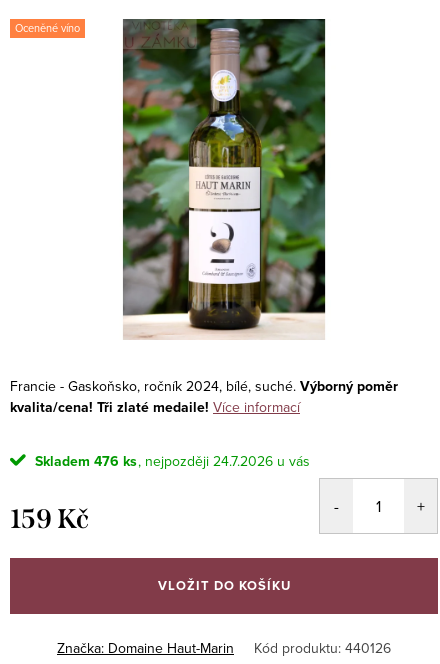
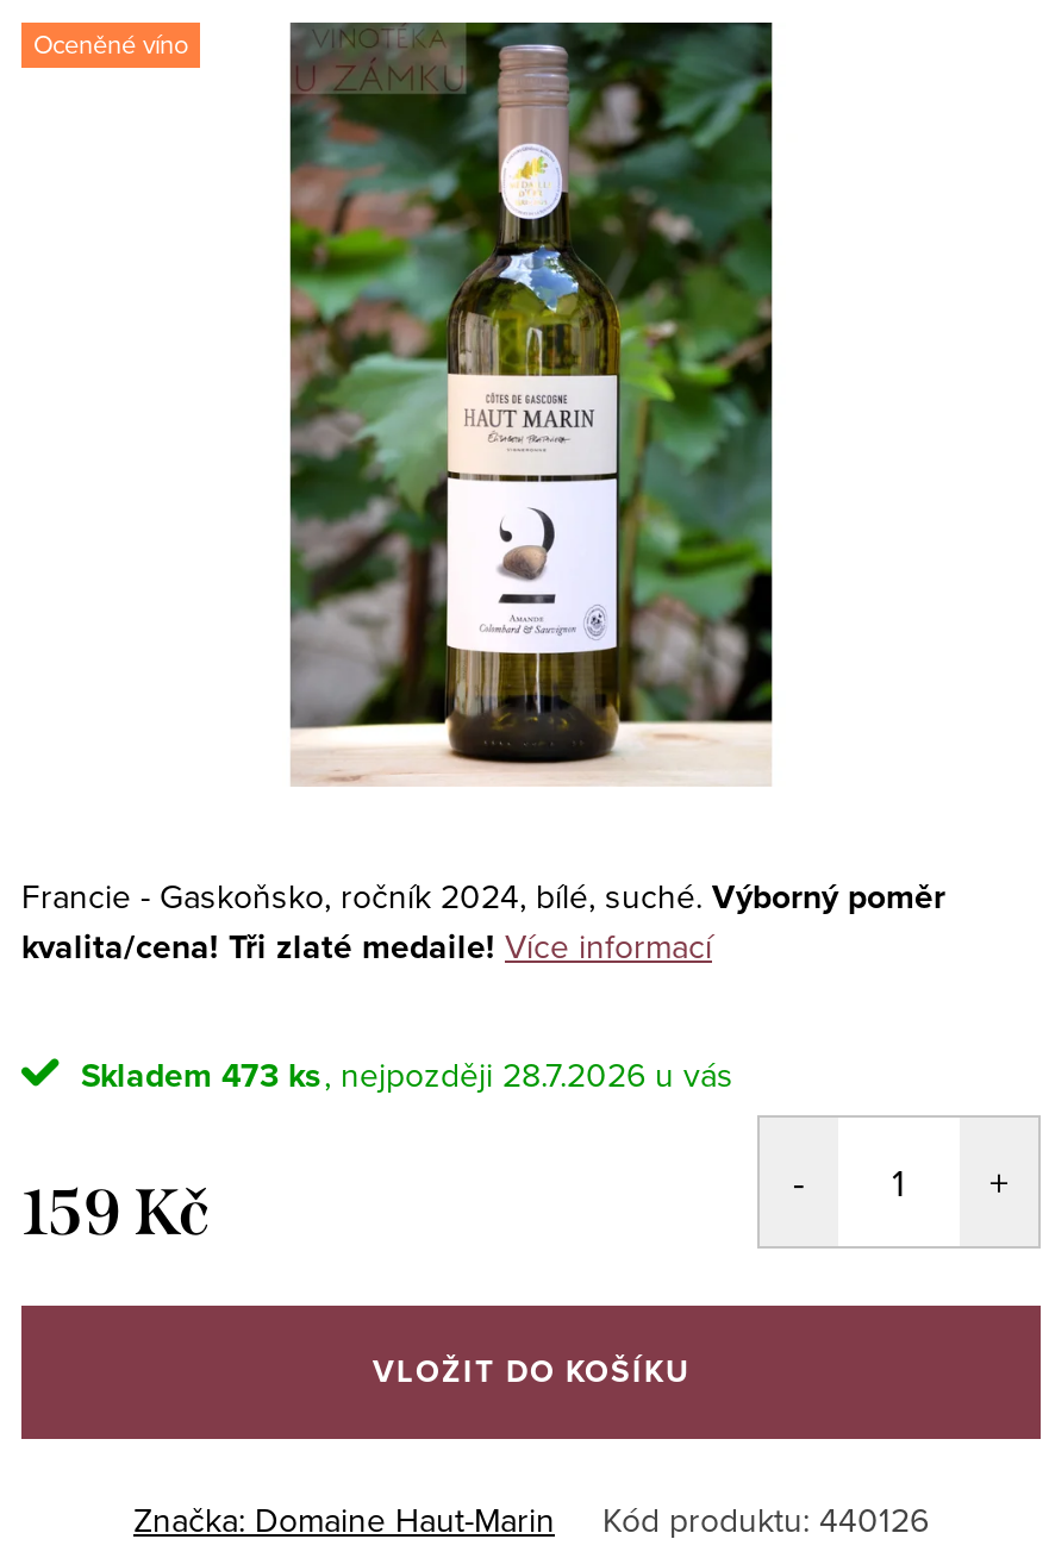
[31,451,137,471] Skladem 476 ks -> [71,1051,321,1099] Skladem 473 ks
[209,451,277,471] 24.7.2026 -> [493,1051,655,1099] 28.7.2026

